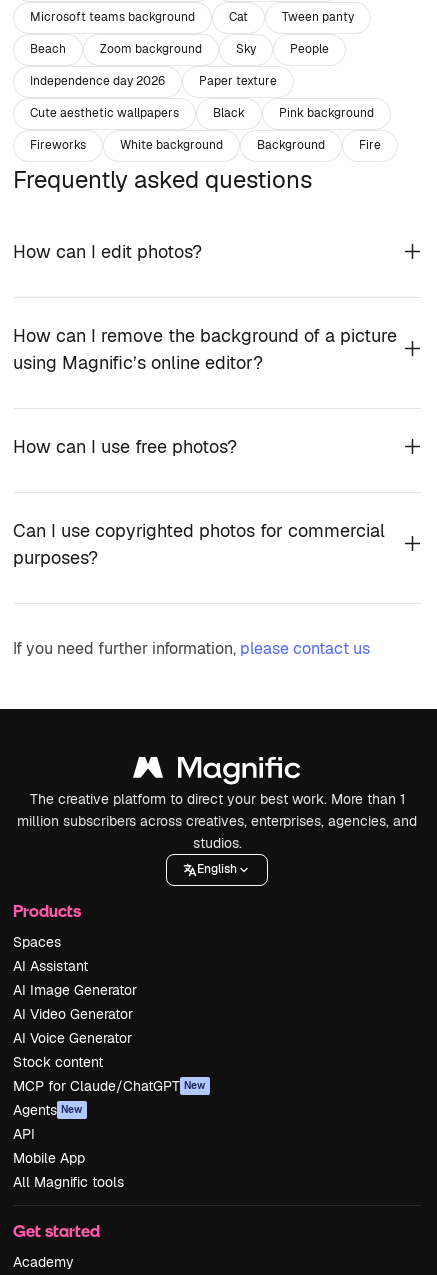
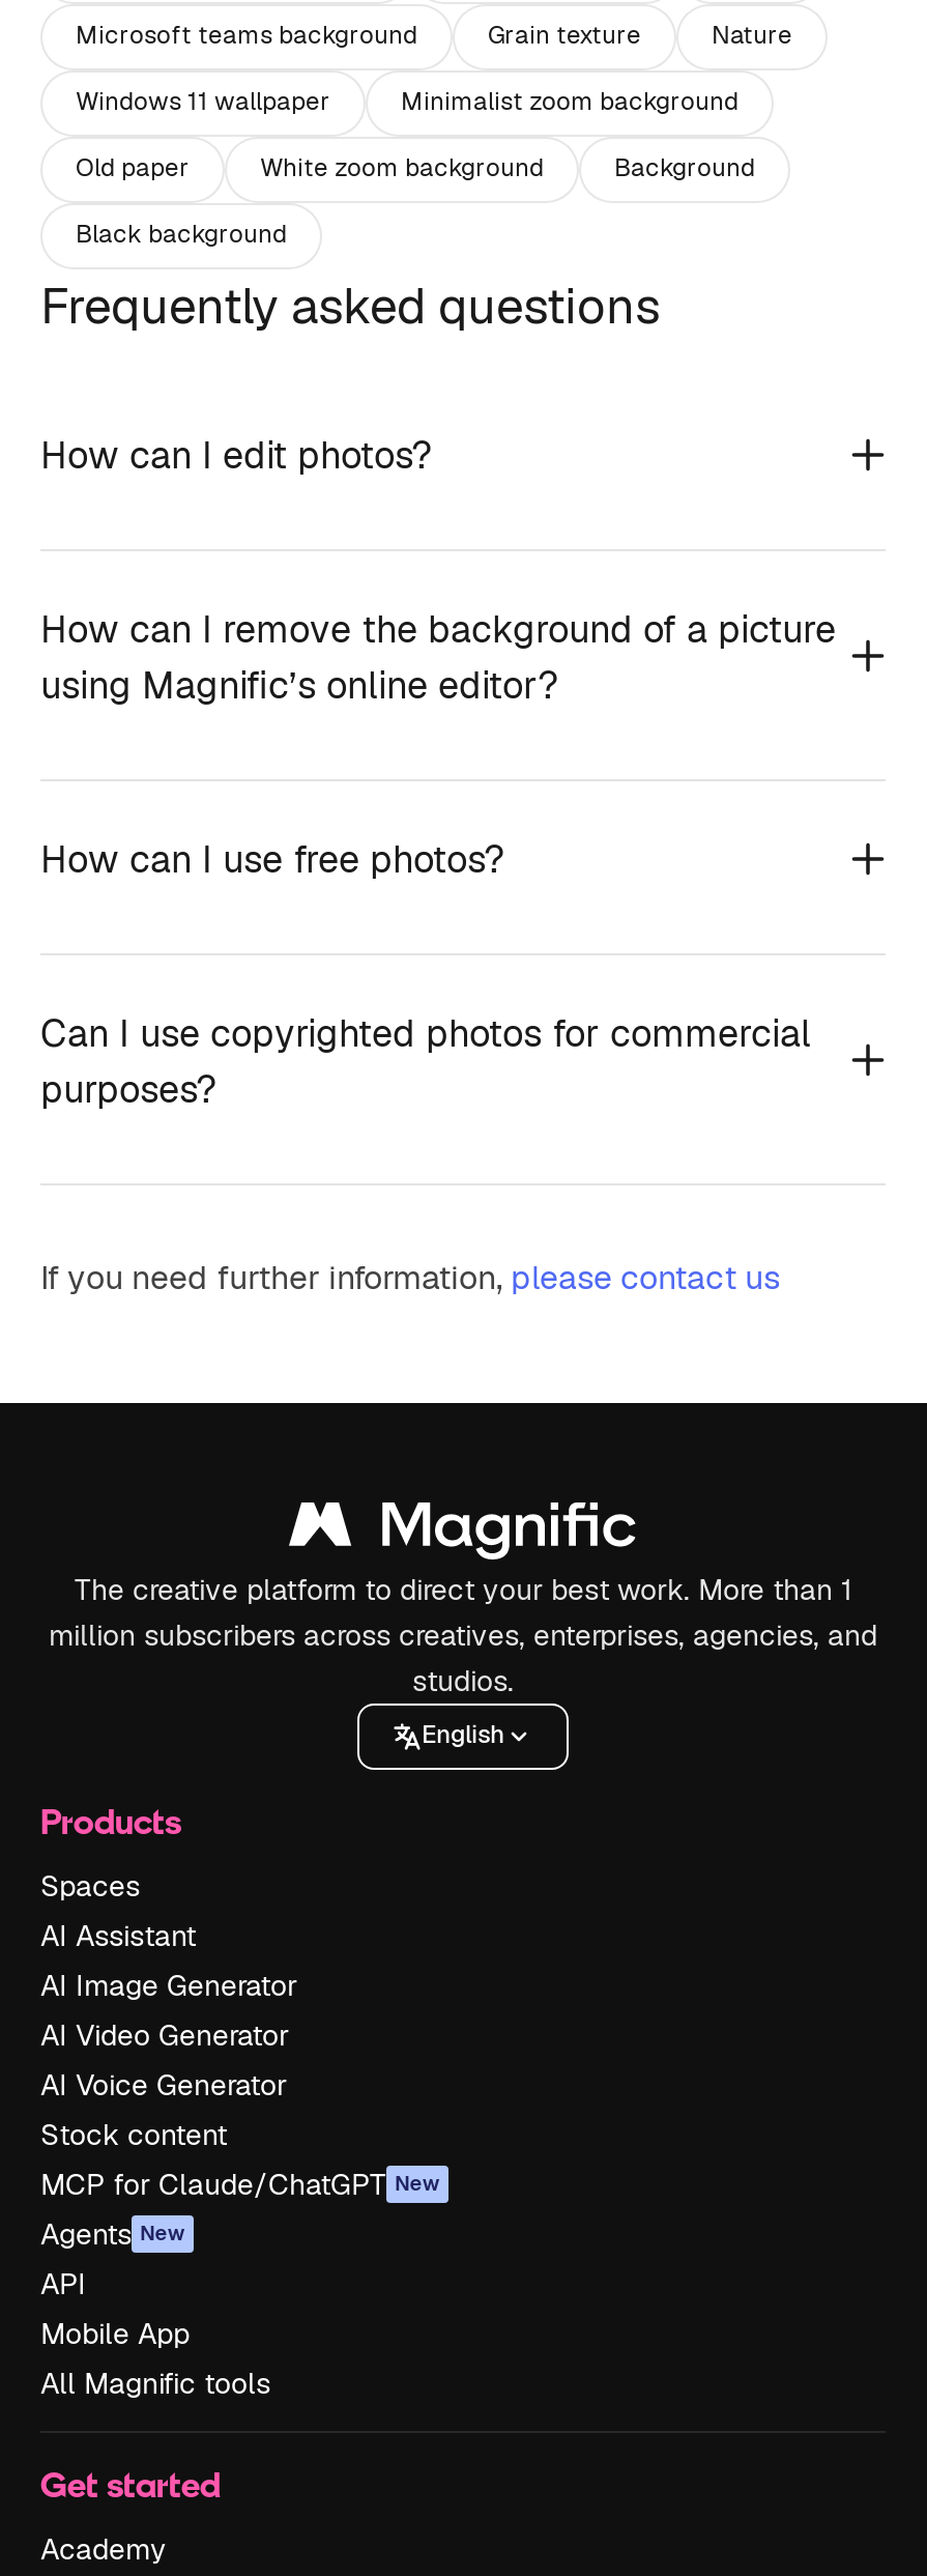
[30,9,374,153] Cat | Tween panty | Beach | Zoom background | Sky | People | Independence day 2026 | Paper texture | Cute aesthetic wallpapers | Black | Pink background | Fireworks | White background -> [76,20,792,185] Grain texture | Nature | Windows 11 wallpaper | Minimalist zoom background | Old paper | White zoom background
moved [257,137,325,153] -> [614,152,755,185]: Background
[359,137,381,153] Fire -> [76,219,287,252] Black background

